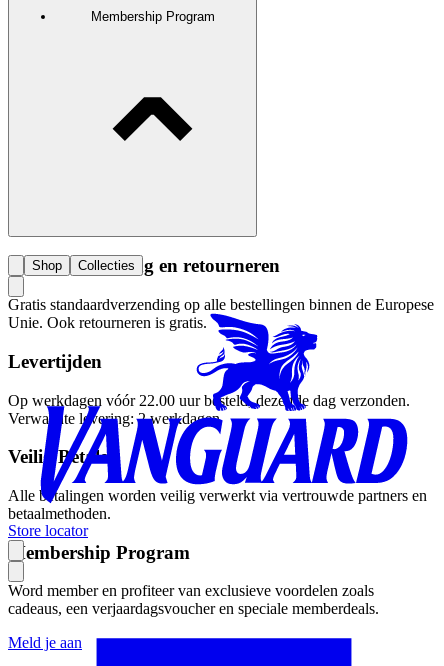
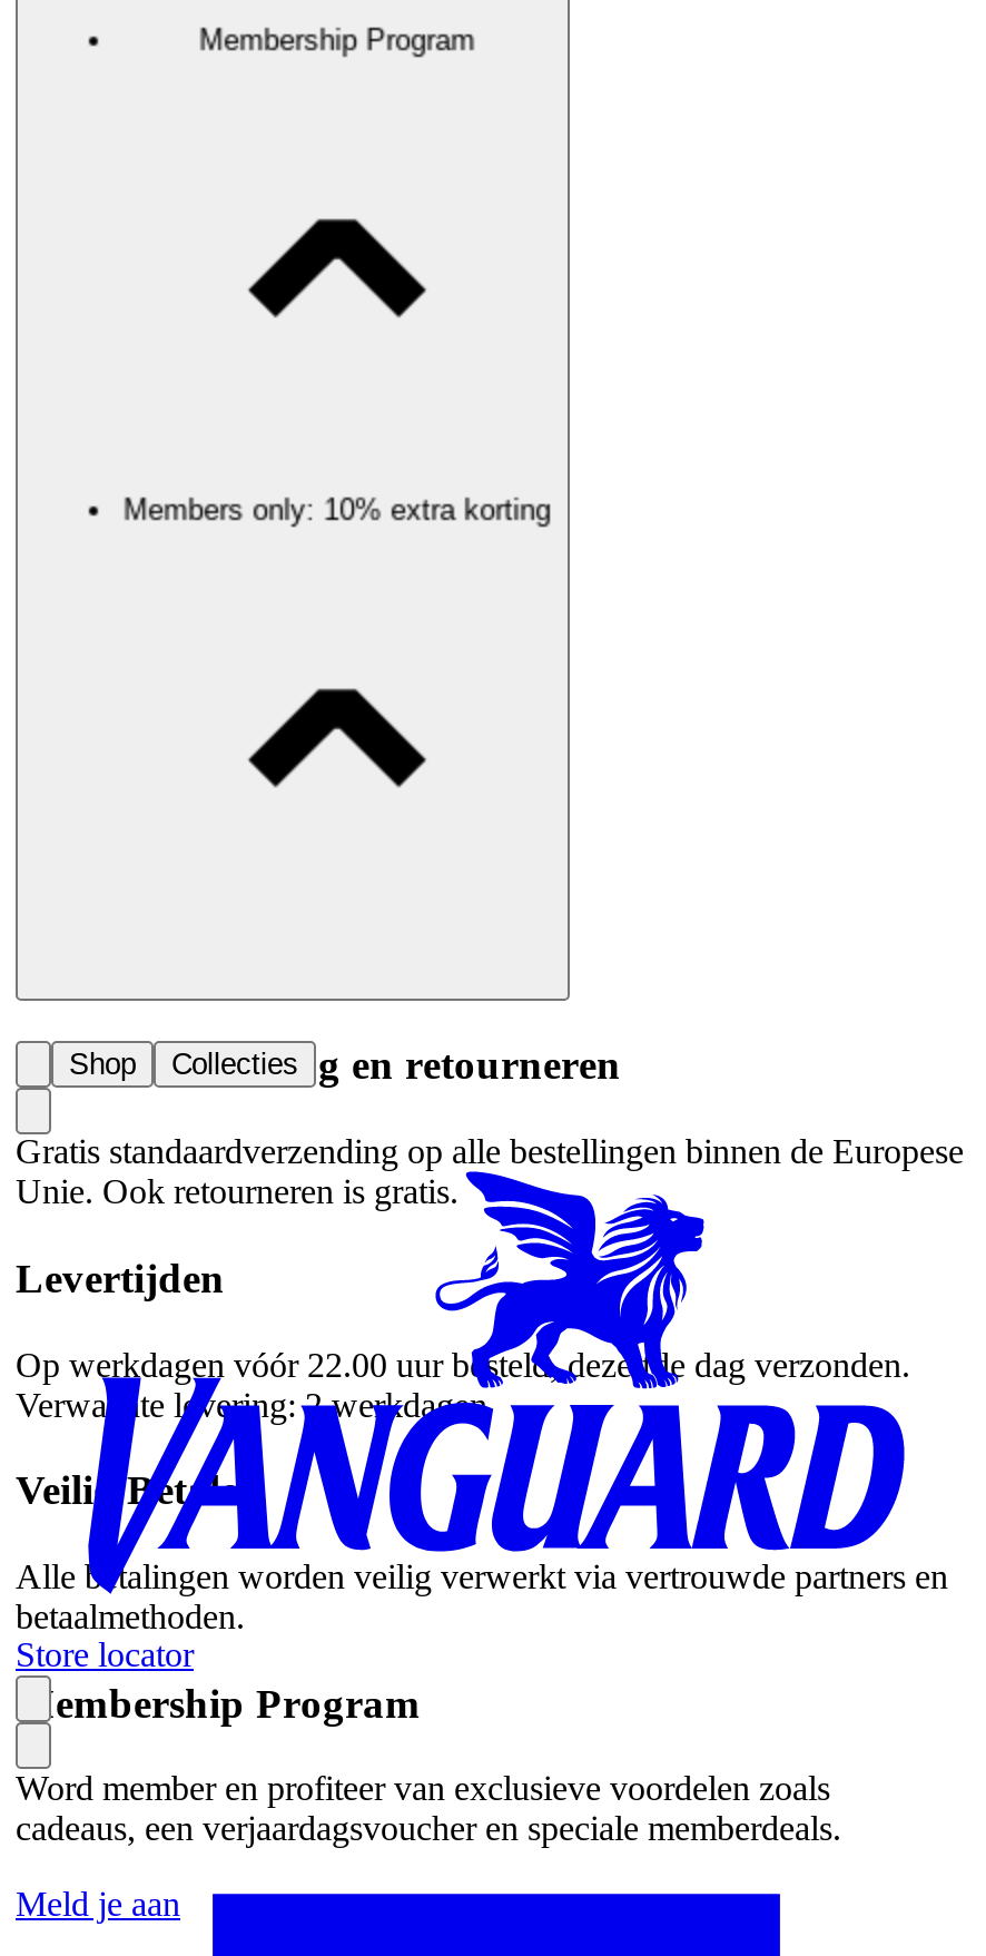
none -> [124,494,551,527] Members only: 10% extra korting

